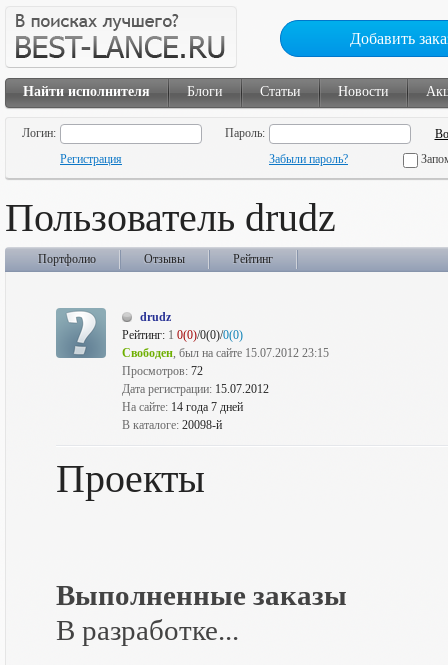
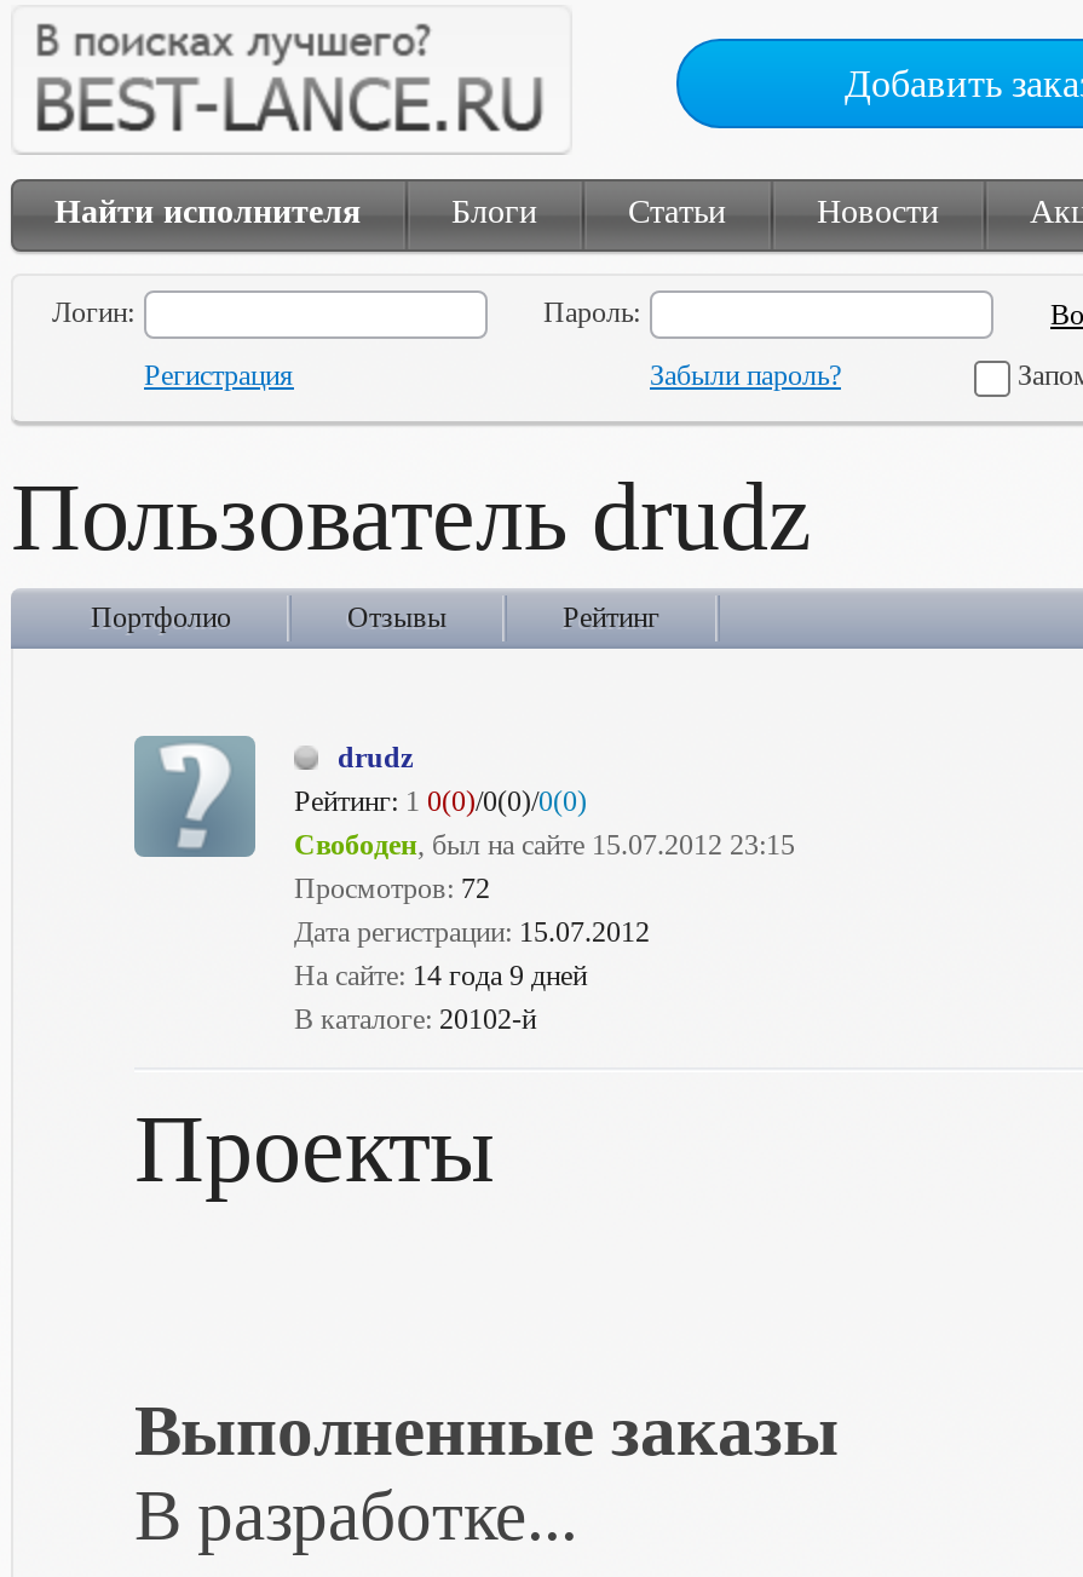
[122,400,243,414] На сайте: 14 года 7 дней -> [294,959,587,992] На сайте: 14 года 9 дней
[122,418,222,432] В каталоге: 20098-й -> [294,1002,536,1036] В каталоге: 20102-й

